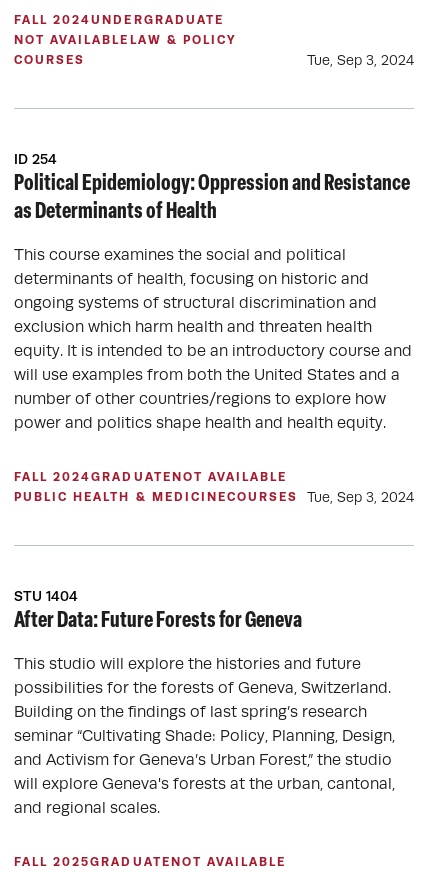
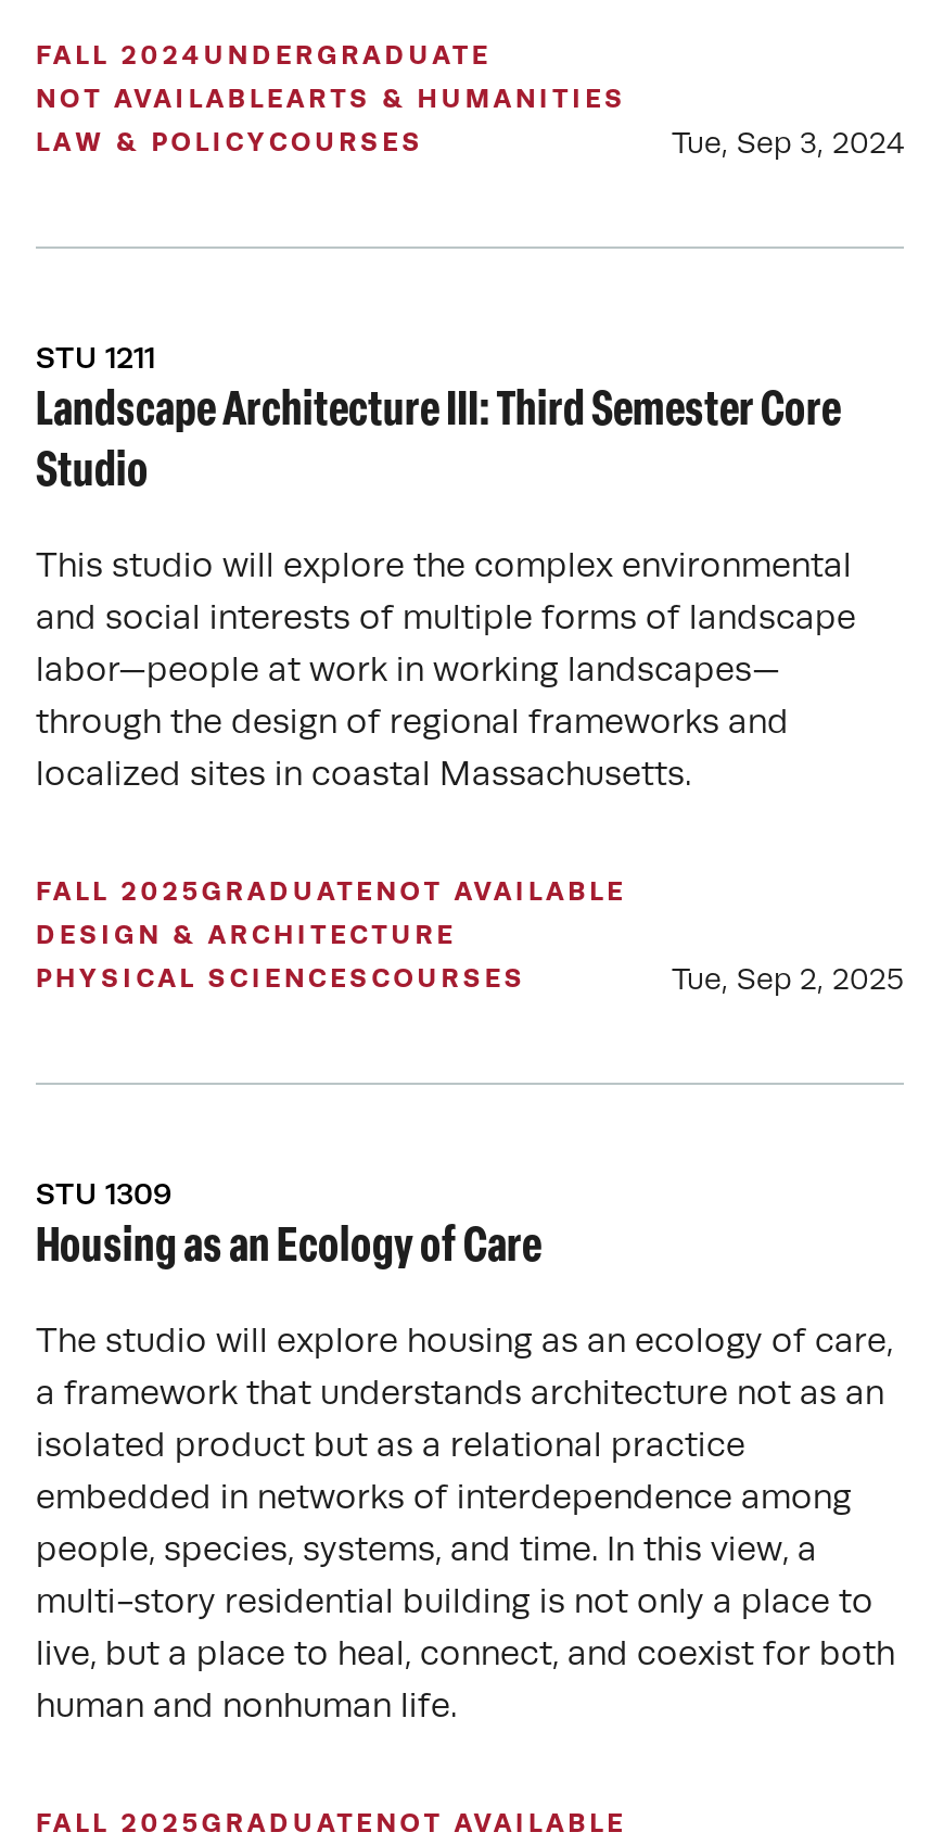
[14,33,237,67] NOT AVAILABLE LAW & POLICY | COURSES -> [36,84,627,157] NOT AVAILABLEARTS & HUMANITIES | LAW & POLICY COURSES
[14,151,410,224] ID 254 | Political Epidemiology: Oppression and Resistance | as Determinants of Health -> [36,340,841,498] STU 1211 | Landscape Architecture III: Third Semester Core | Studio
[14,246,412,432] This course examines the social and political | determinants of health, focusing on historic and | ongoing systems of structural discrimination and | exclusion which harm health and threaten health | equity. It is intended to be an introductory course and | will use examples from both the United States and a | number of other countries/regions to explore how | power and politics shape health and health equity. -> [36,546,856,794] This studio will explore the complex environmental | and social interests of multiple forms of landscape | labor—people at work in working landscapes— | through the design of regional frameworks and | localized sites in coastal Massachusetts.
[14,470,414,505] FALL 2024 GRADUATE NOT AVAILABLE | PUBLIC HEALTH & MEDICINECOURSES | Tue, Sep 3, 2024 -> [36,876,904,996] FALL 2025 GRADUATE NOT AVAILABLE | DESIGN & ARCHITECTURE | PHYSICAL SCIENCES COURSES | Tue, Sep 2, 2025
[14,588,302,633] STU 1404 | After Data: Future Forests for Geneva -> [36,1176,541,1274] STU 1309 | Housing as an Ecology of Care
[14,655,395,817] This studio will explore the histories and future | possibilities for the forests of Geneva, Switzerland. | Building on the findings of last spring’s research | seminar “Cultivating Shade: Policy, Planning, Design, | and Activism for Geneva’s Urban Forest,” the studio | will explore Geneva's forests at the urban, cantonal, | and regional scales. -> [36,1322,895,1726] The studio will explore housing as an ecology of care, | a framework that understands architecture not as an | isolated product but as a relational practice | embedded in networks of interdependence among | people, species, systems, and time. In this view, a | multi-story residential building is not only a place to | live, but a place to heal, connect, and coexist for both | human and nonhuman life.

